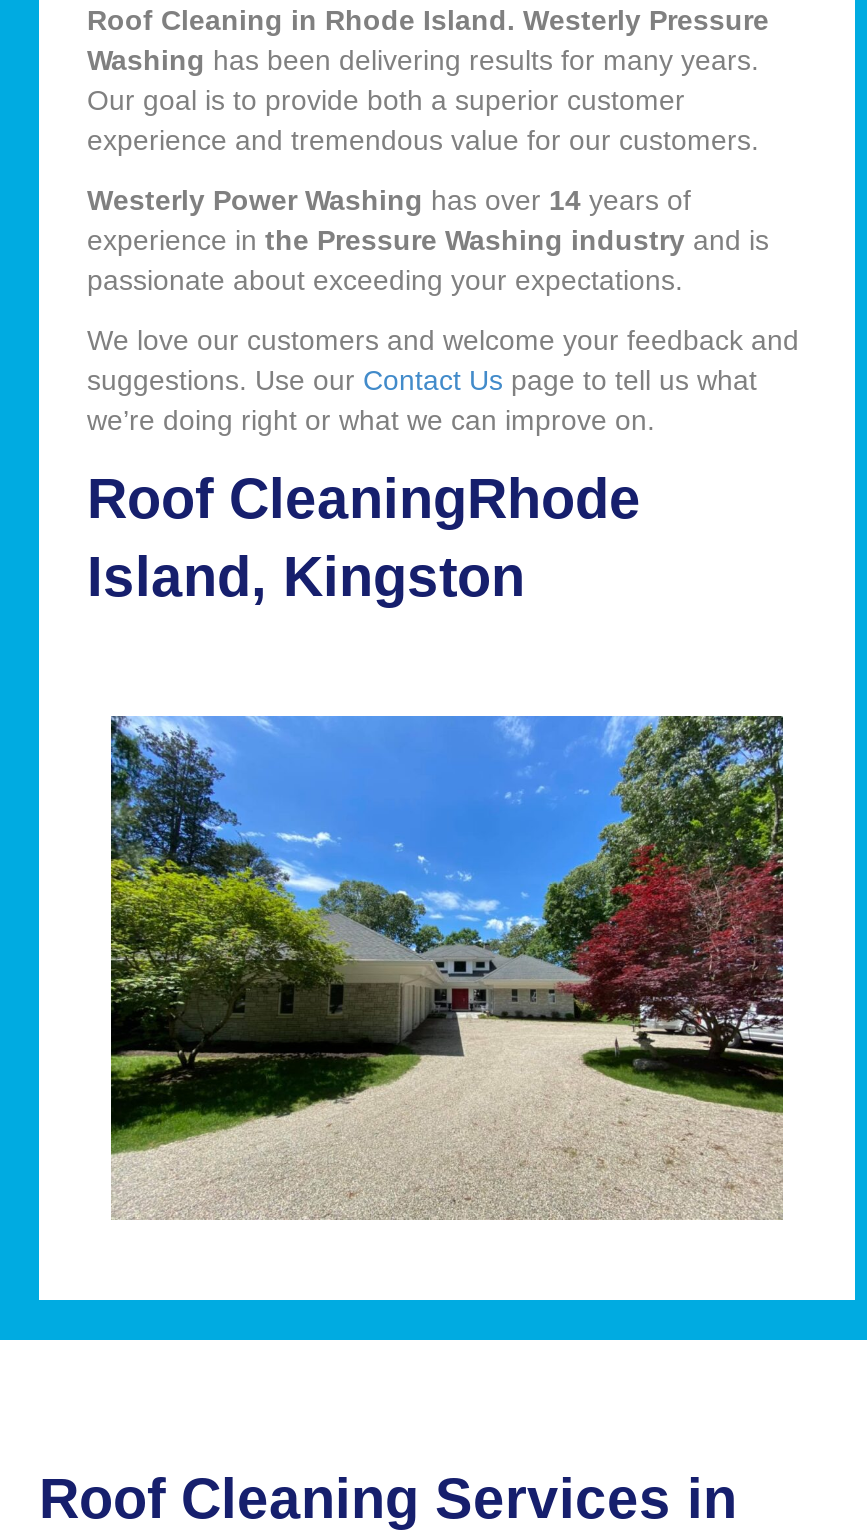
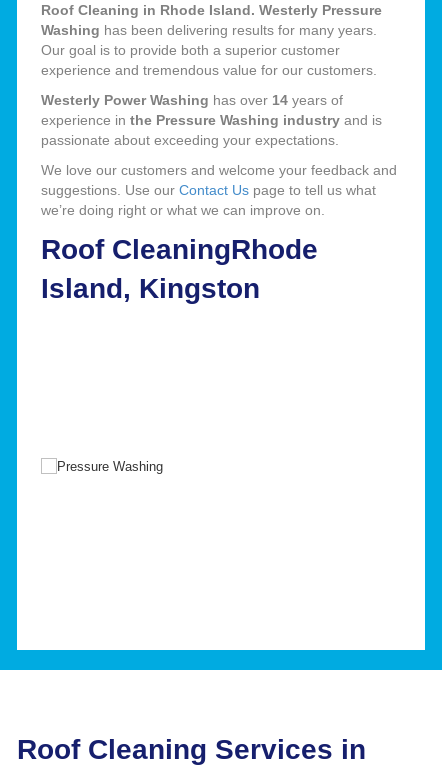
[109,714,785,1222] [image] -> none

